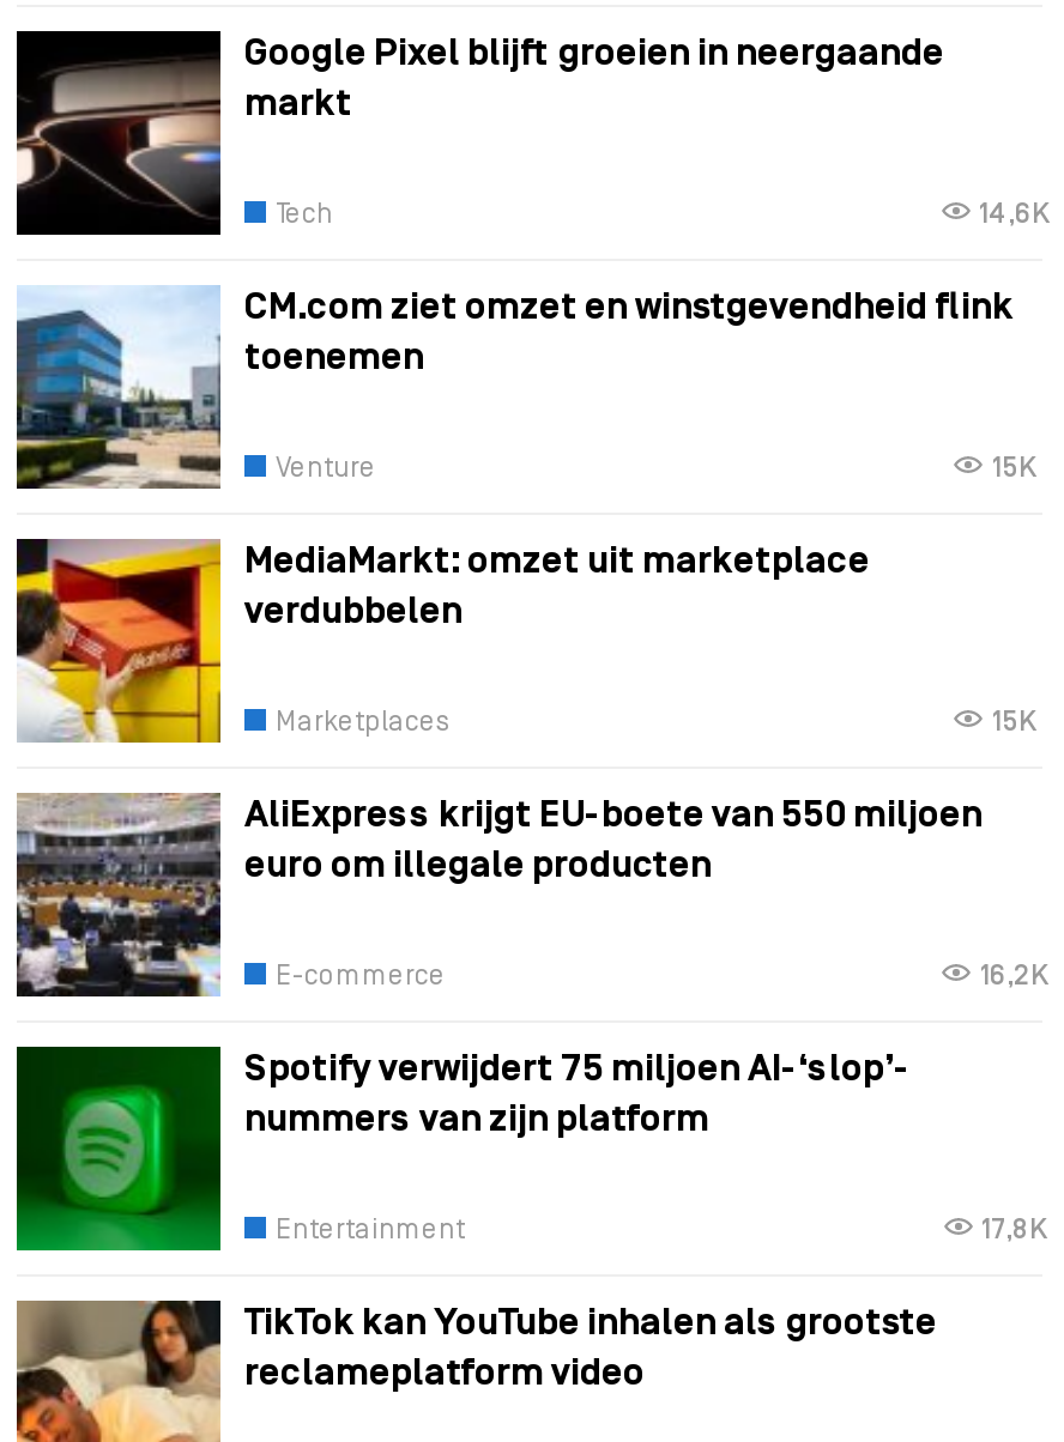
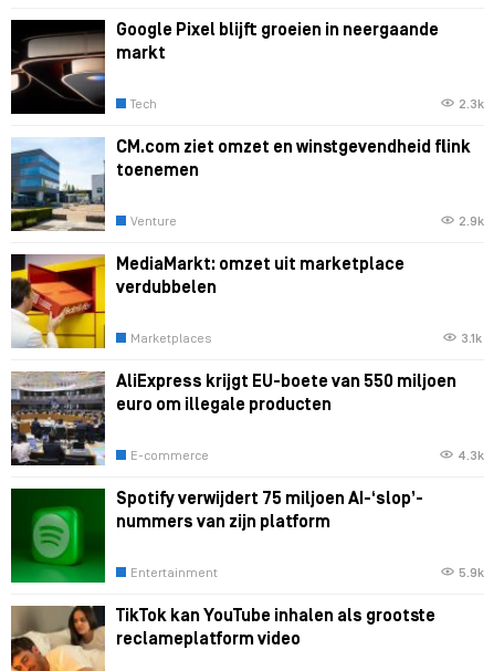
[979,201,1048,230] 14,6K -> [458,98,484,112] 2.3k
[992,455,1035,484] 15K -> [458,216,484,229] 2.9k
[992,709,1035,738] 15K -> [460,333,481,346] 3.1k
[980,963,1047,992] 16,2K -> [458,450,484,463] 4.3k
[981,1217,1046,1246] 17,8K -> [458,567,484,580] 5.9k

